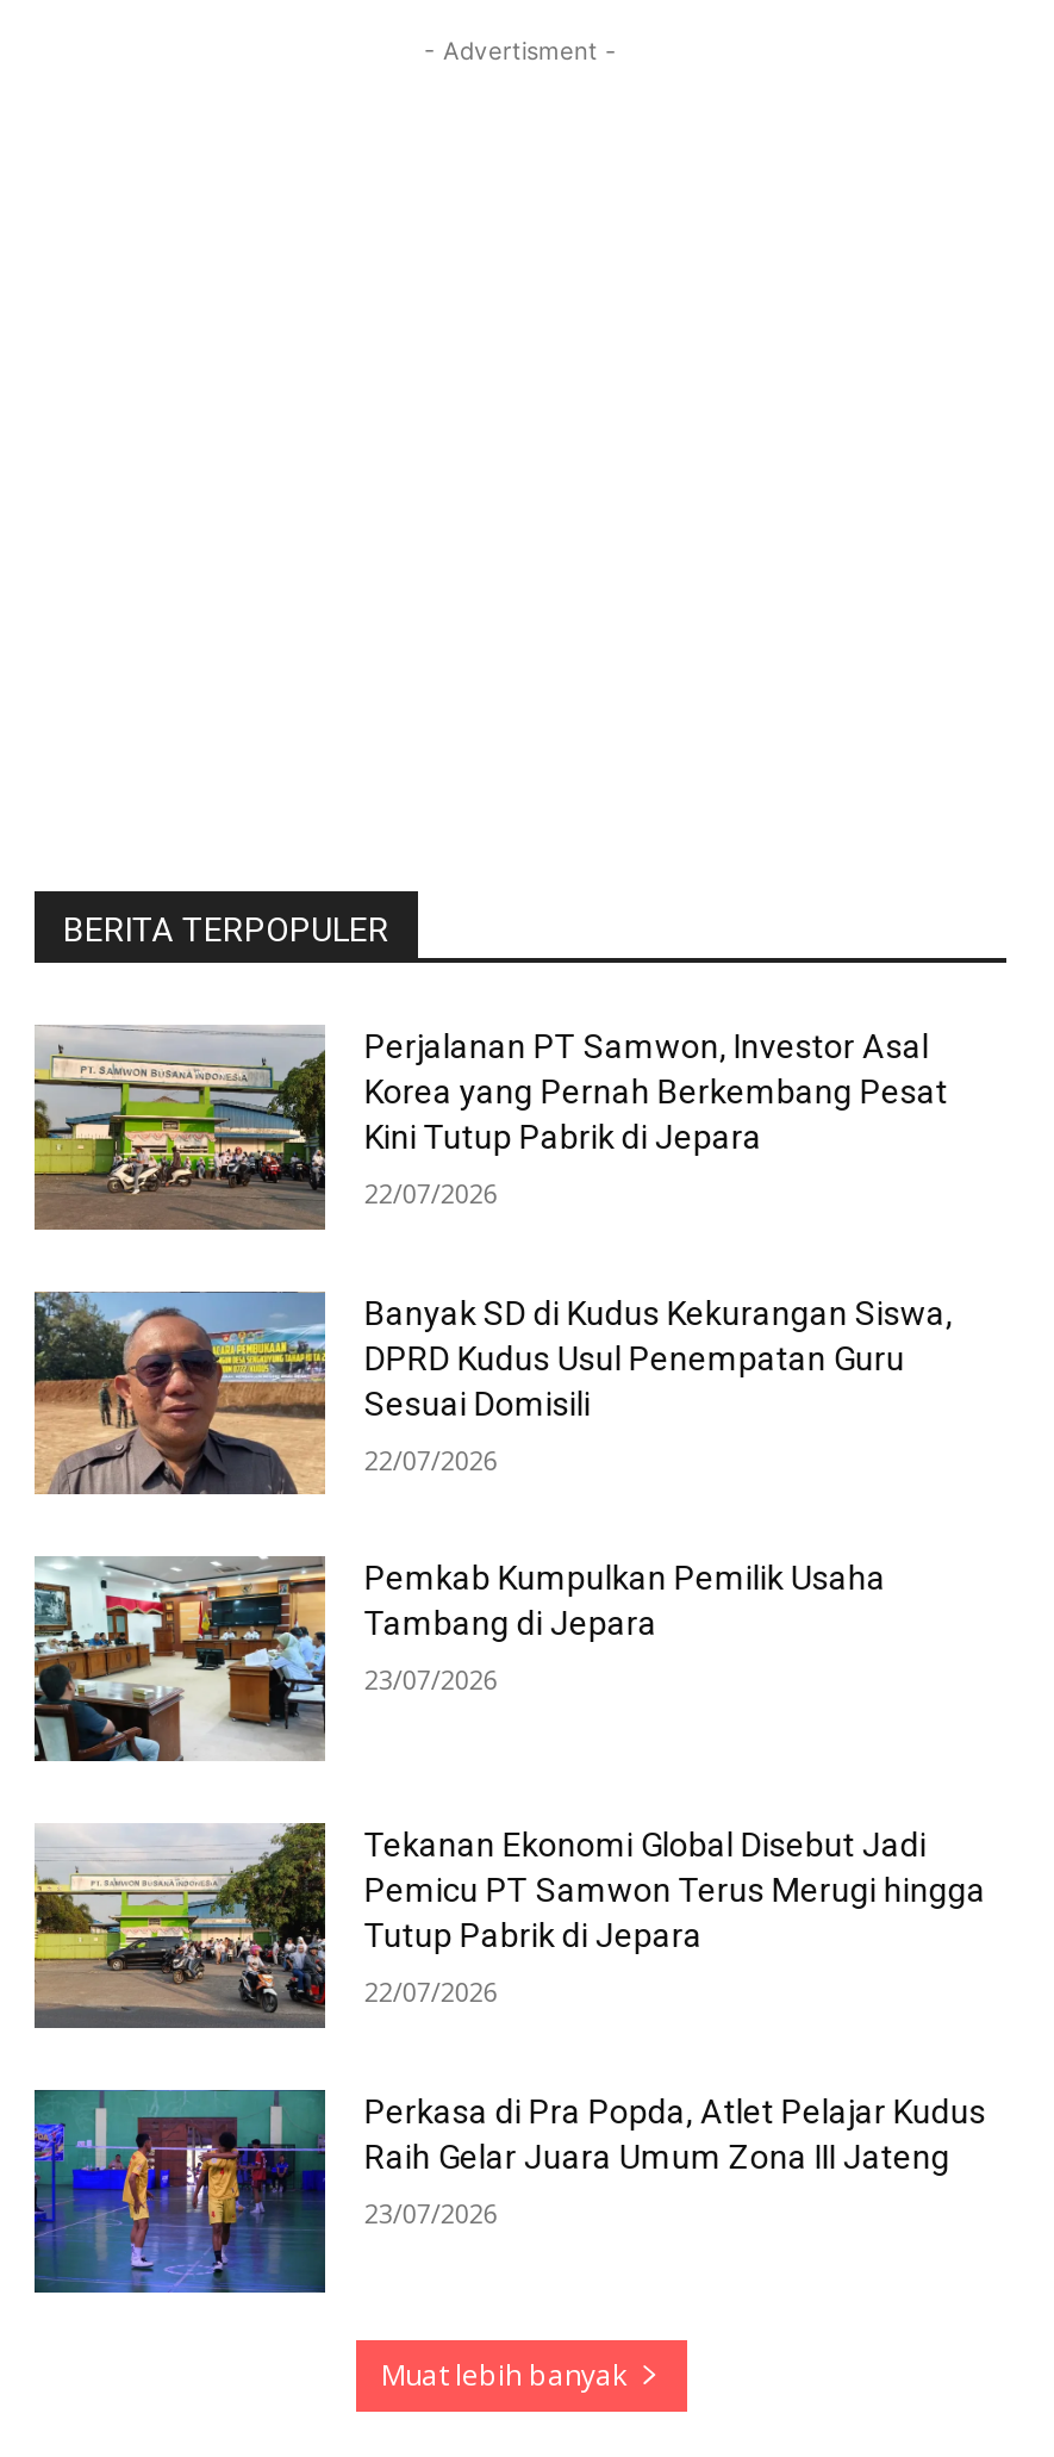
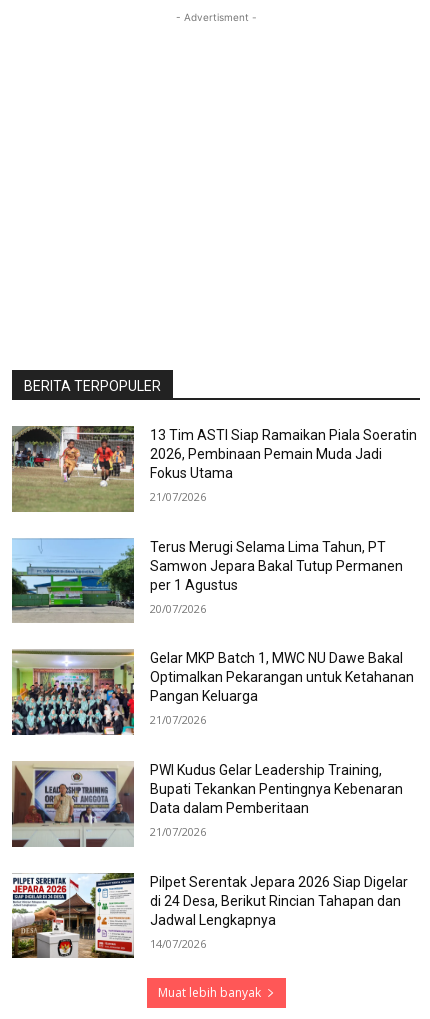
[32,1025,948,1230] [image] | Perjalanan PT Samwon, Investor Asal | Korea yang Pernah Berkembang Pesat | Kini Tutup Pabrik di Jepara -> [11,425,417,512] [image] | 13 Tim ASTI Siap Ramaikan Piala Soeratin | 2026, Pembinaan Pemain Muda Jadi | Fokus Utama
[364,1175,498,1211] 22/07/2026 -> [150,489,206,504] 21/07/2026
[32,1292,953,1494] [image] | Banyak SD di Kudus Kekurangan Siswa, | DPRD Kudus Usul Penempatan Guru | Sesuai Domisili -> [11,538,403,623] [image] | Terus Merugi Selama Lima Tahun, PT | Samwon Jepara Bakal Tutup Permanen | per 1 Agustus
[364,1441,498,1477] 22/07/2026 -> [150,601,206,616] 20/07/2026
[32,1556,886,1764] [image] | Pemkab Kumpulkan Pemilik Usaha | Tambang di Jepara -> [11,649,414,736] [image] | Gelar MKP Batch 1, MWC NU Dawe Bakal | Optimalkan Pekarangan untuk Ketahanan | Pangan Keluarga
[364,1662,498,1697] 23/07/2026 -> [150,712,206,727] 21/07/2026
[32,1821,986,2028] [image] | Tekanan Ekonomi Global Disebut Jadi | Pemicu PT Samwon Terus Merugi hingga | Tutup Pabrik di Jepara -> [11,761,403,847] [image] | PWI Kudus Gelar Leadership Training, | Bupati Tekankan Pentingnya Kebenaran | Data dalam Pemberitaan
[364,1973,498,2009] 22/07/2026 -> [150,824,206,839] 21/07/2026
[32,2088,986,2295] [image] | Perkasa di Pra Popda, Atlet Pelajar Kudus | Raih Gelar Juara Umum Zona III Jateng -> [11,872,408,959] [image] | Pilpet Serentak Jepara 2026 Siap Digelar | di 24 Desa, Berikut Rincian Tahapan dan | Jadwal Lengkapnya
[364,2194,498,2230] 23/07/2026 -> [150,936,206,951] 14/07/2026

